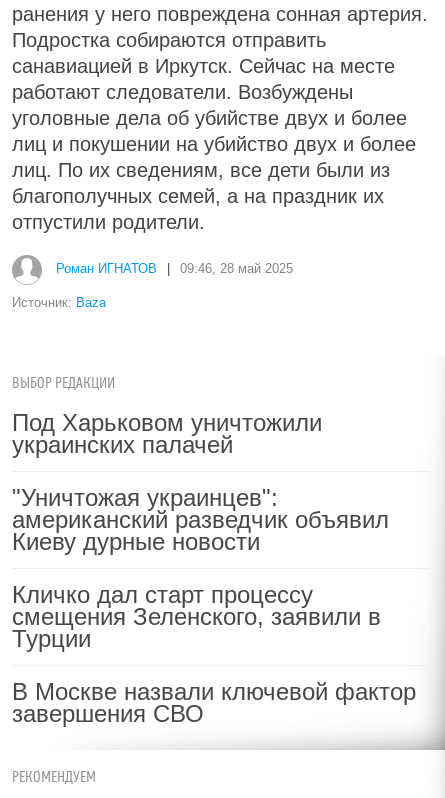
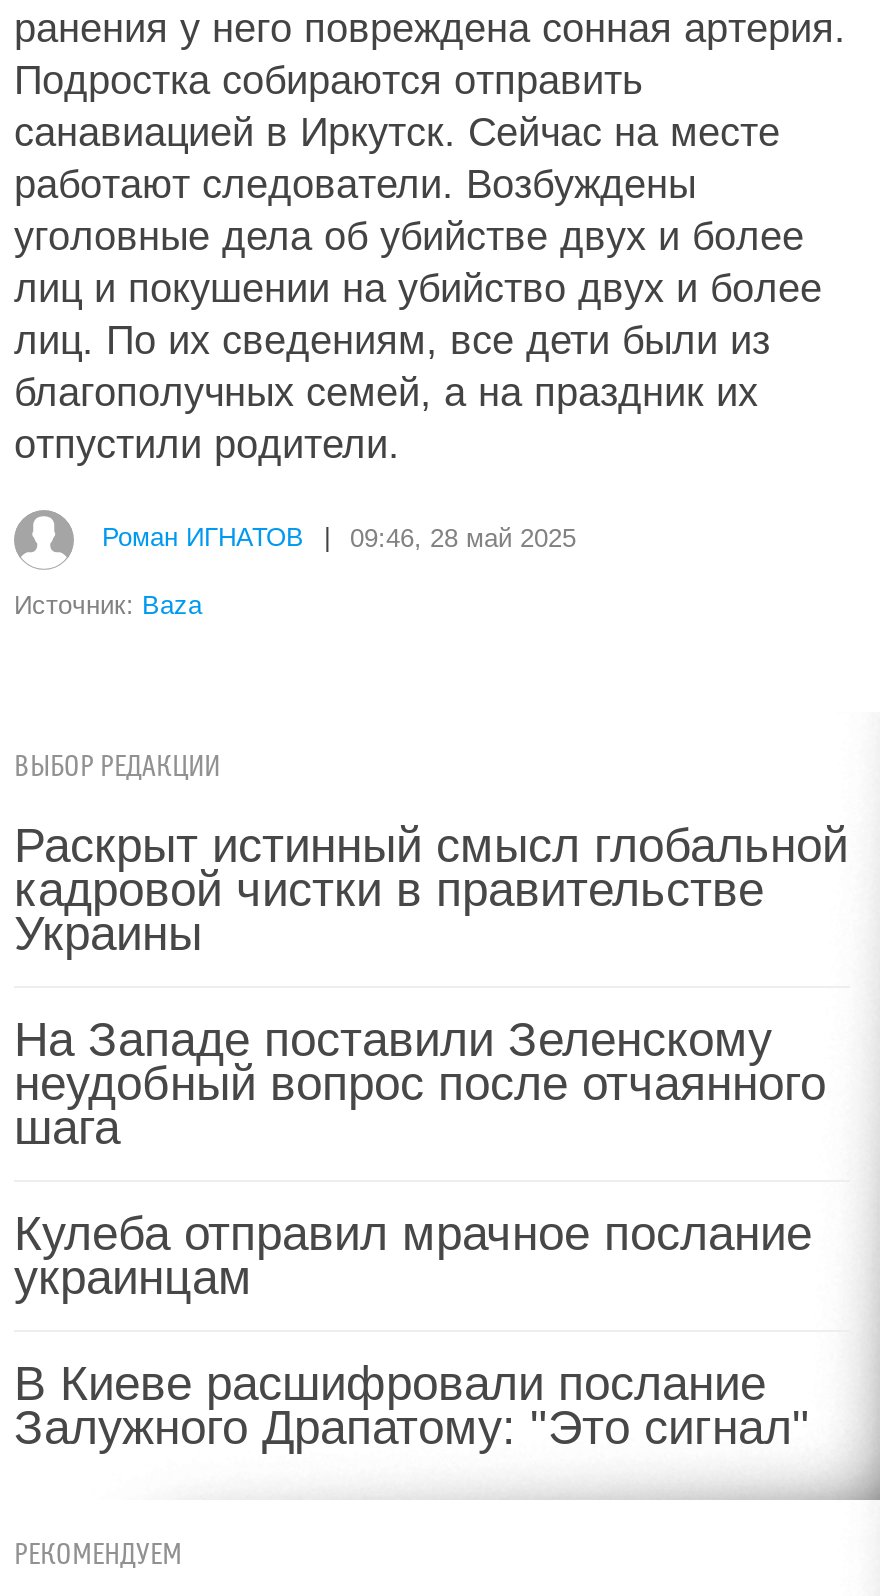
[12,409,322,458] Под Харьковом уничтожили | украинских палачей -> [14,818,848,960] Раскрыт истинный смысл глобальной | кадровой чистки в правительстве | Украины
[12,484,389,555] "Уничтожая украинцев": | американский разведчик объявил | Киеву дурные новости -> [14,1012,826,1154] На Западе поставили Зеленскому | неудобный вопрос после отчаянного | шага
[12,581,381,652] Кличко дал старт процессу | смещения Зеленского, заявили в | Турции -> [14,1206,812,1304] Кулеба отправил мрачное послание | украинцам
[12,678,416,727] В Москве назвали ключевой фактор | завершения СВО -> [14,1356,810,1454] В Киеве расшифровали послание | Залужного Драпатому: "Это сигнал"

